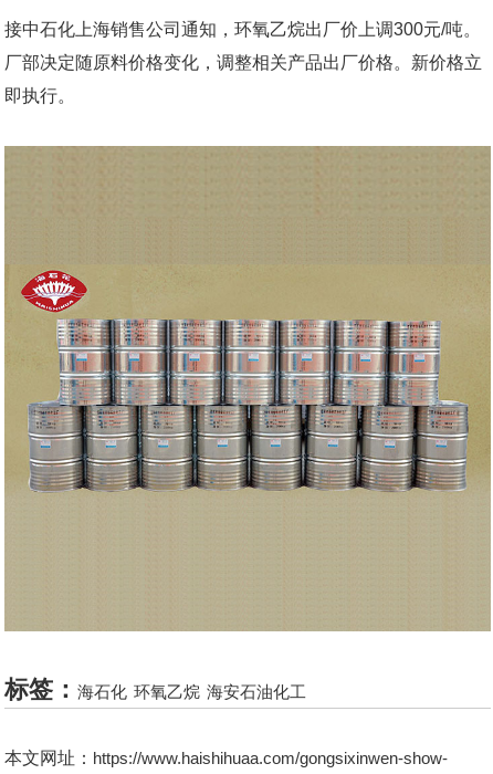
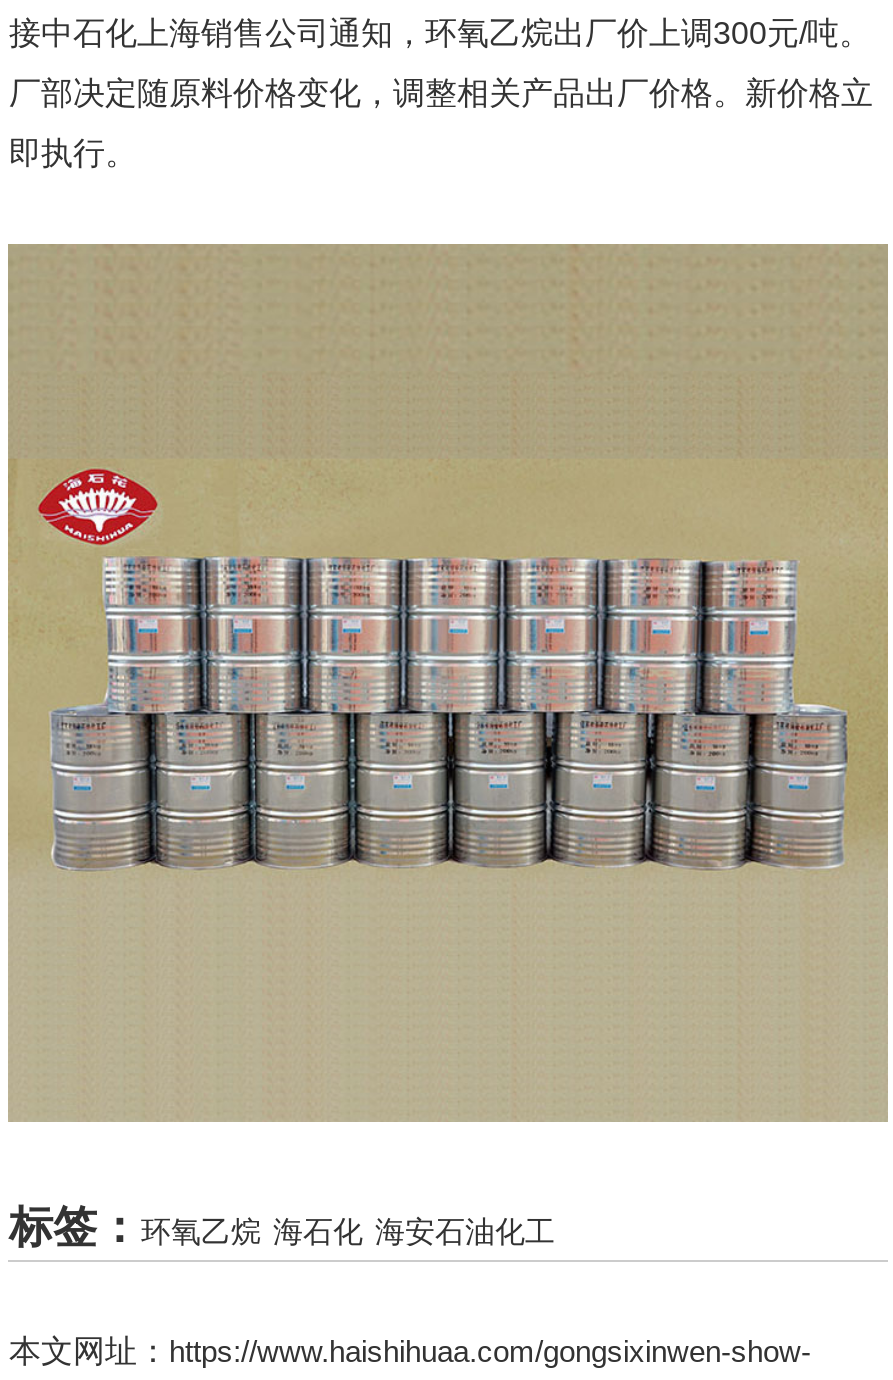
[5,675,307,703] 标签：海石化 环氧乙烷 海安石油化工 -> [9,1201,555,1251] 标签：环氧乙烷 海石化 海安石油化工

